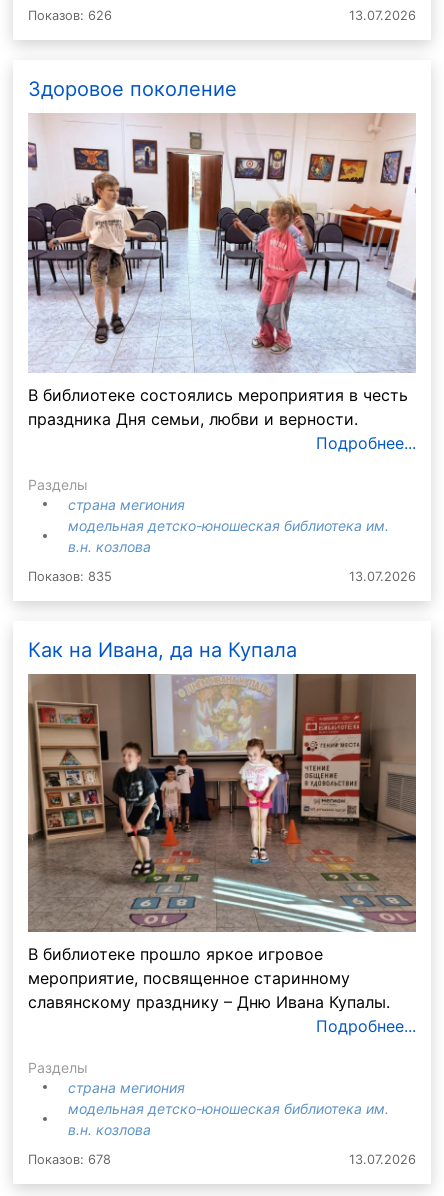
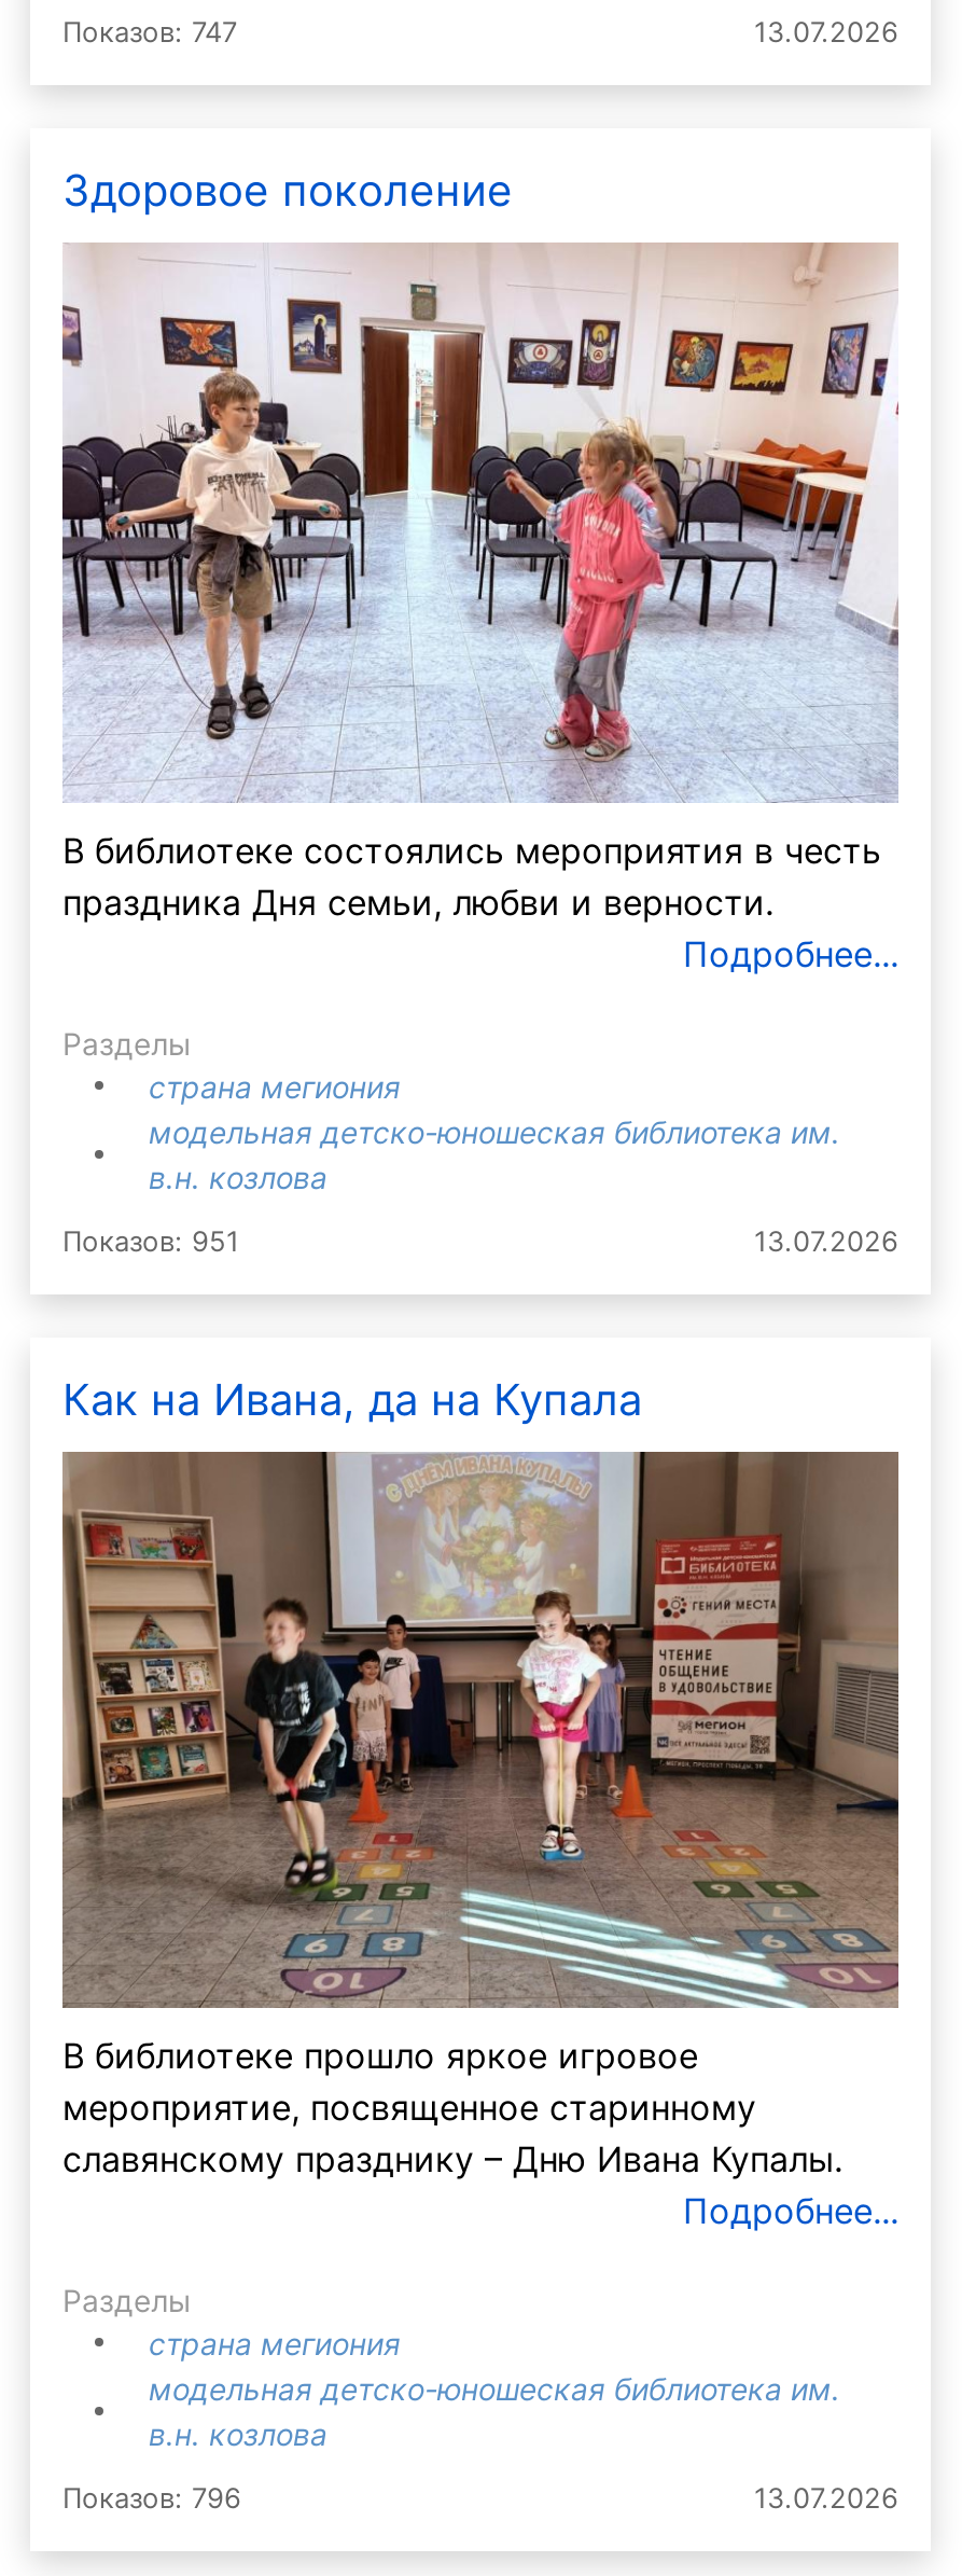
[28,8,112,23] Показов: 626 -> [62,17,237,49] Показов: 747
[28,569,112,584] Показов: 835 -> [62,1226,239,1259] Показов: 951
[28,1152,111,1167] Показов: 678 -> [62,2483,241,2515] Показов: 796

